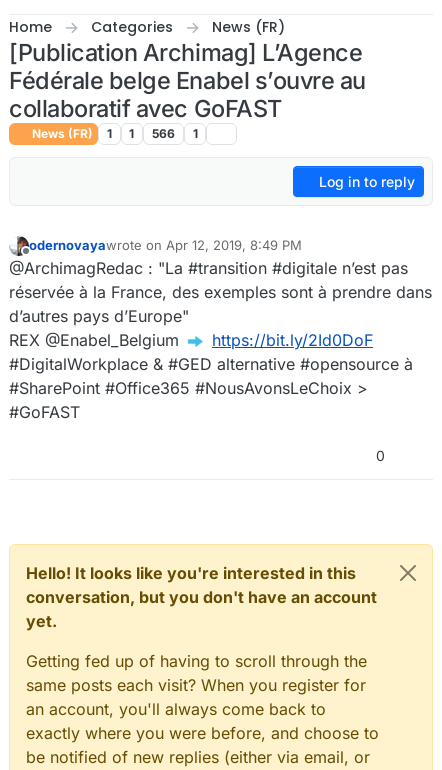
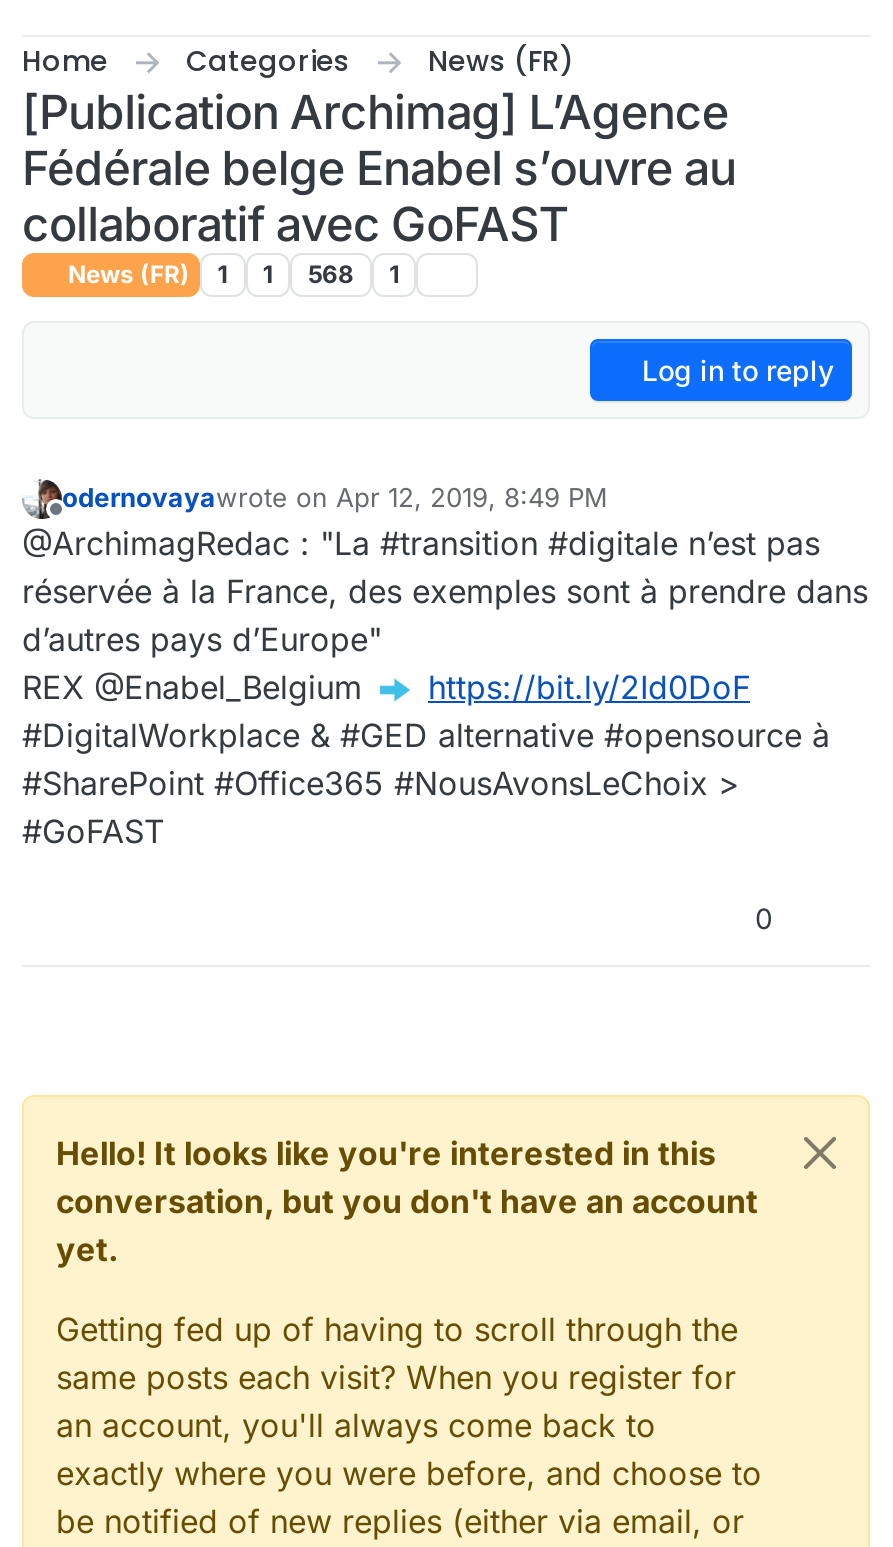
[29,126,198,141] News (FR) 1 1 566 1 -> [62,259,399,289] News (FR) 1 1 568 1

